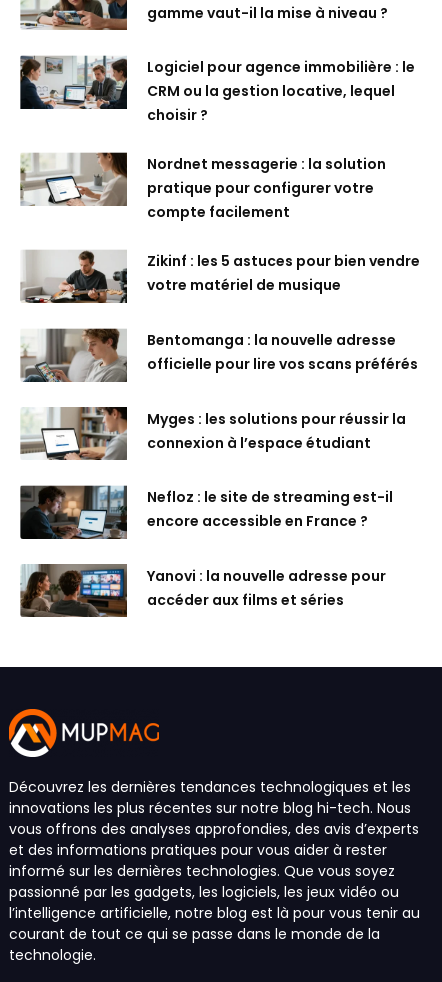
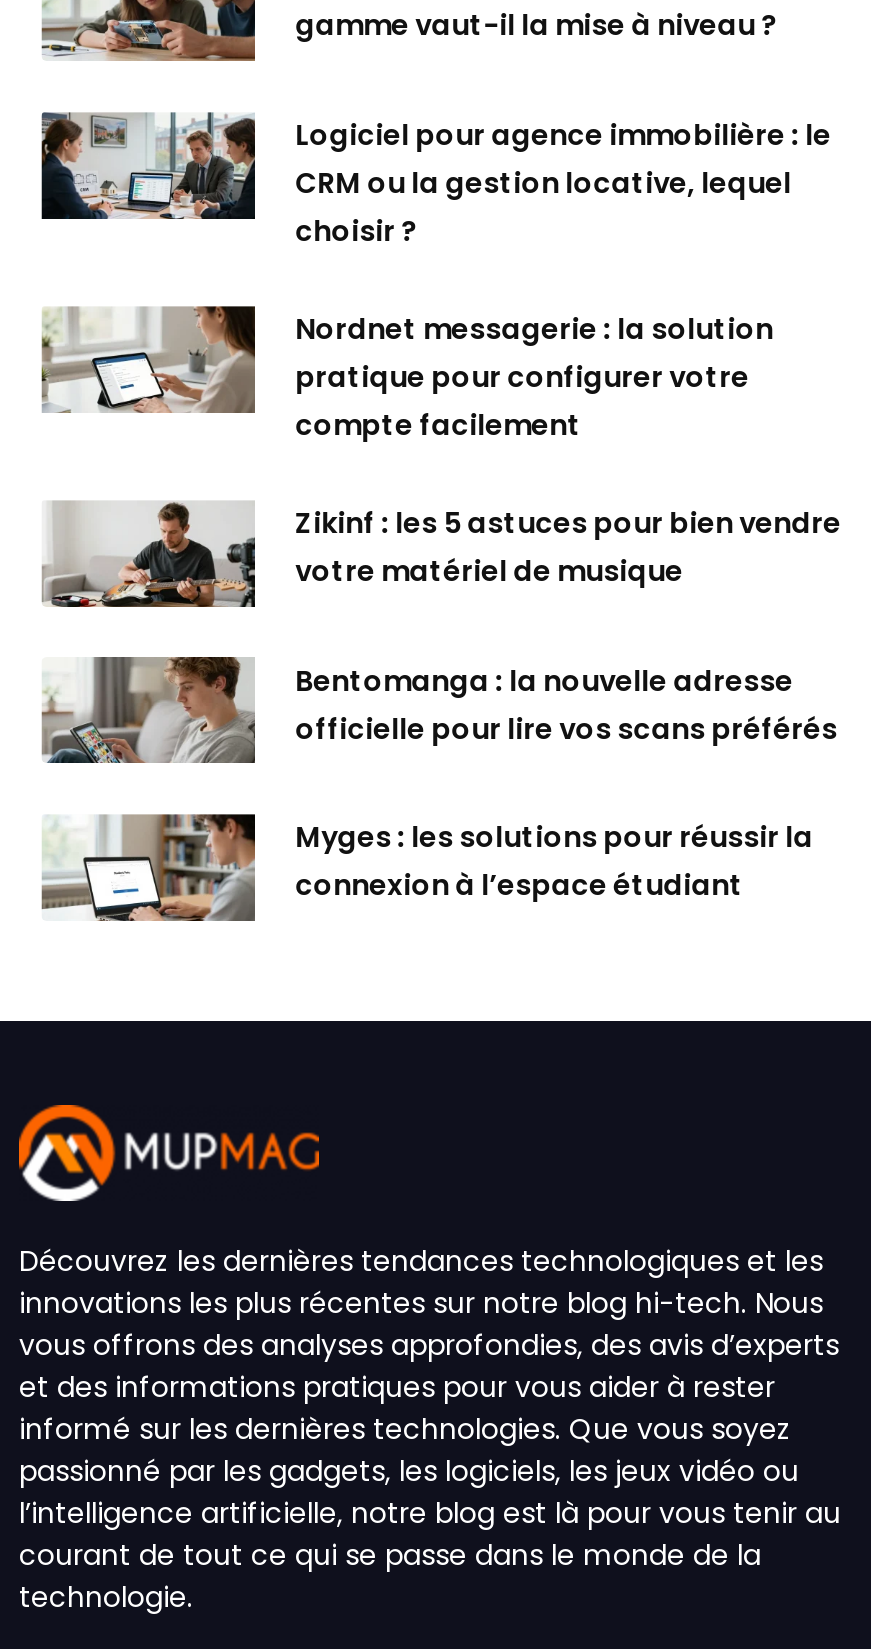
[19,485,393,610] [image] | Nefloz : le site de streaming est-il | encore accessible en France ? | Yanovi : la nouvelle adresse pour | accéder aux films et séries -> none
[20,563,128,618] [image] -> none

